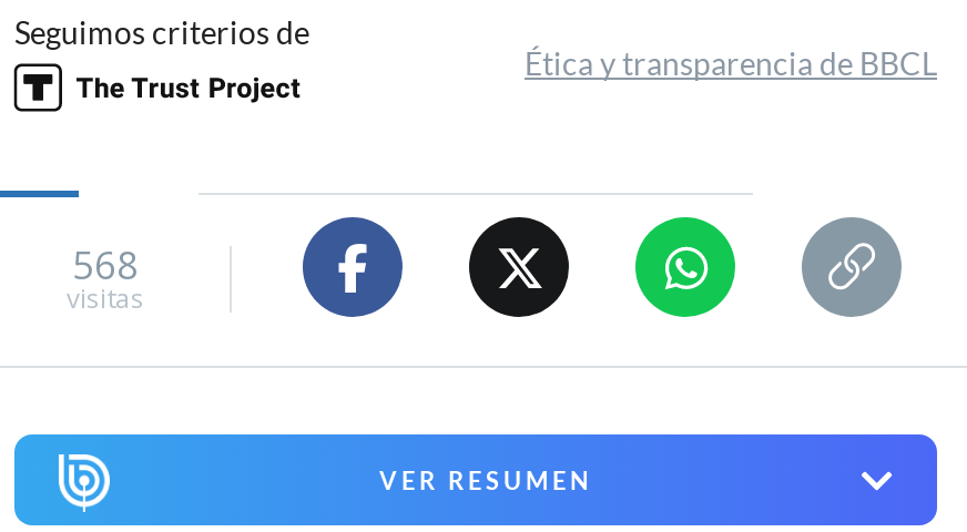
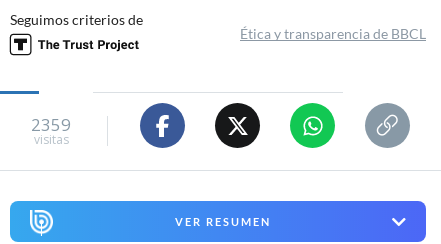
[72,239,139,290] 568 -> [31,113,71,136] 2359

